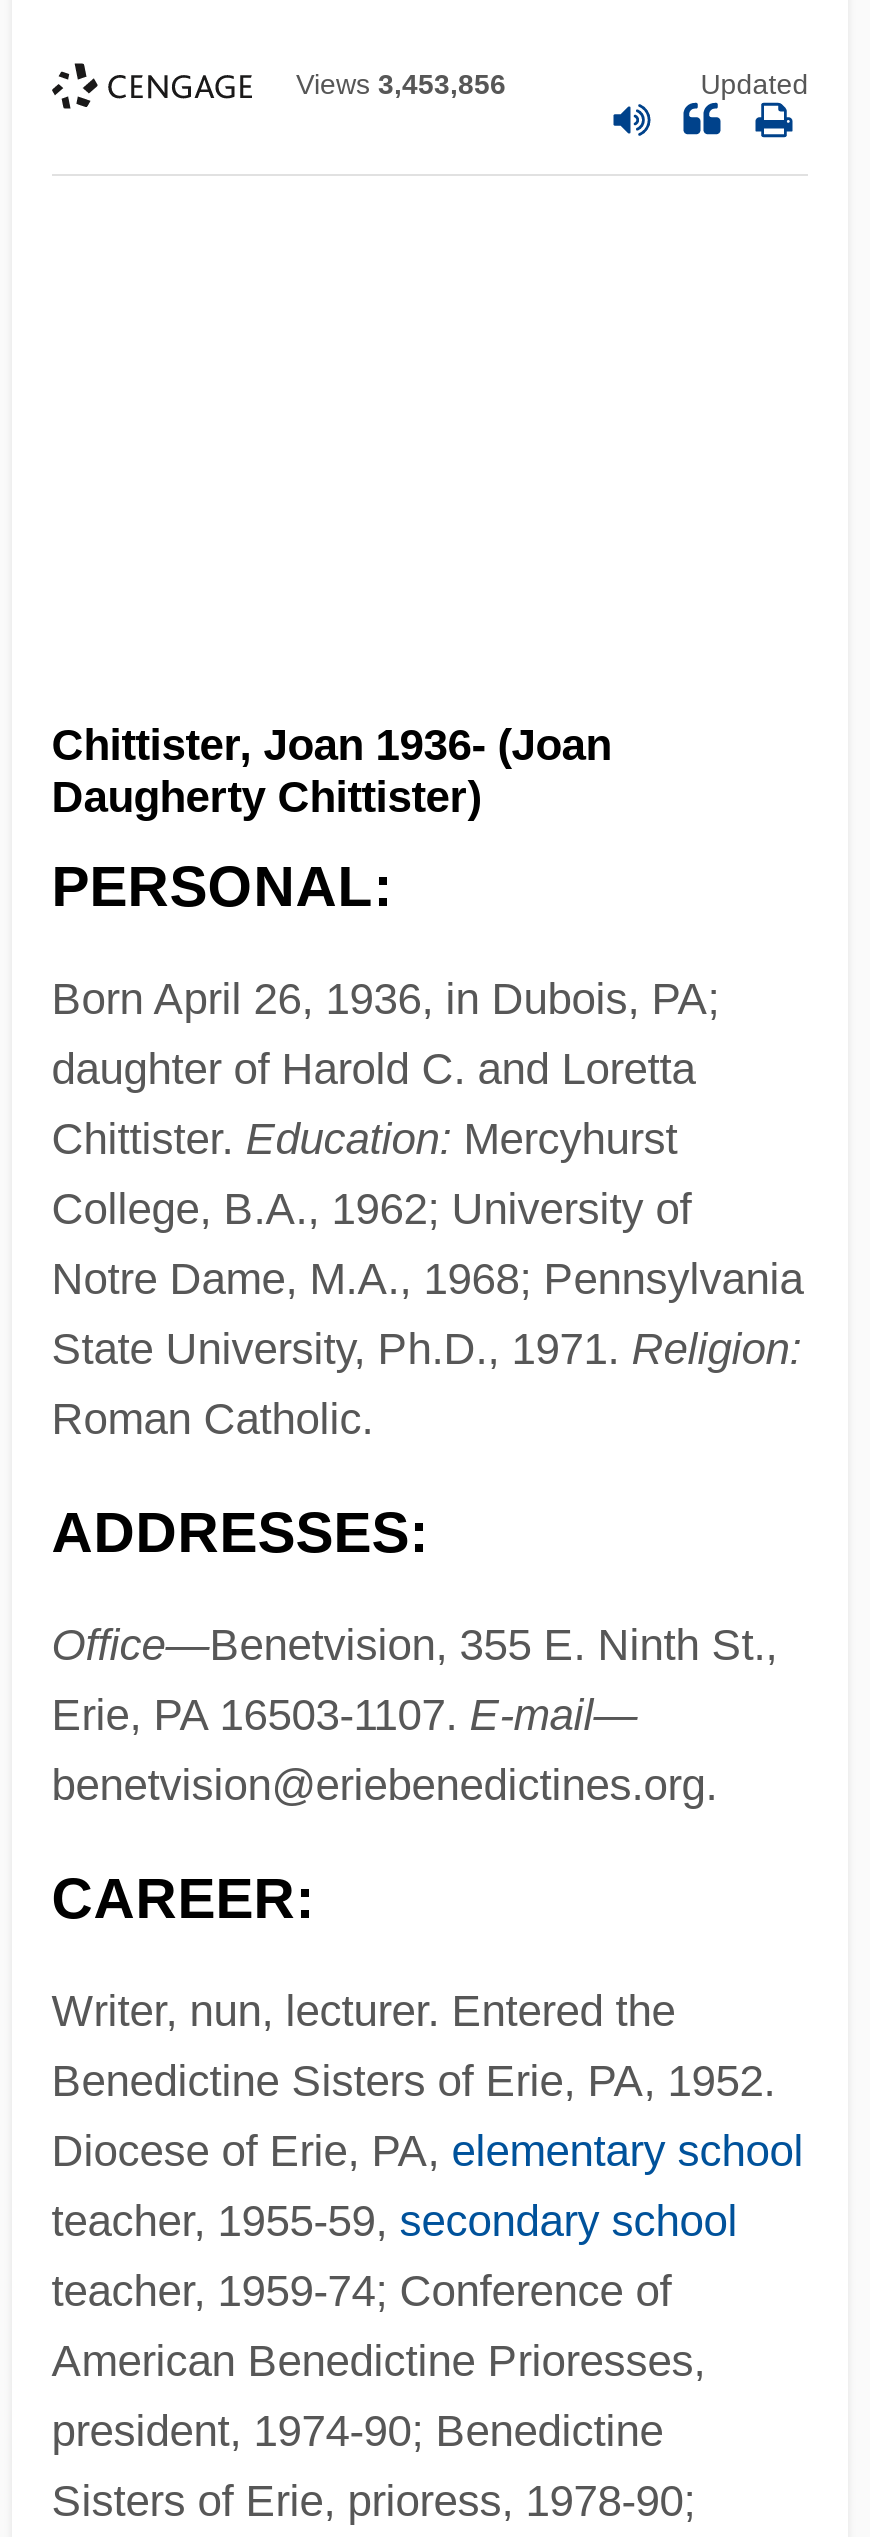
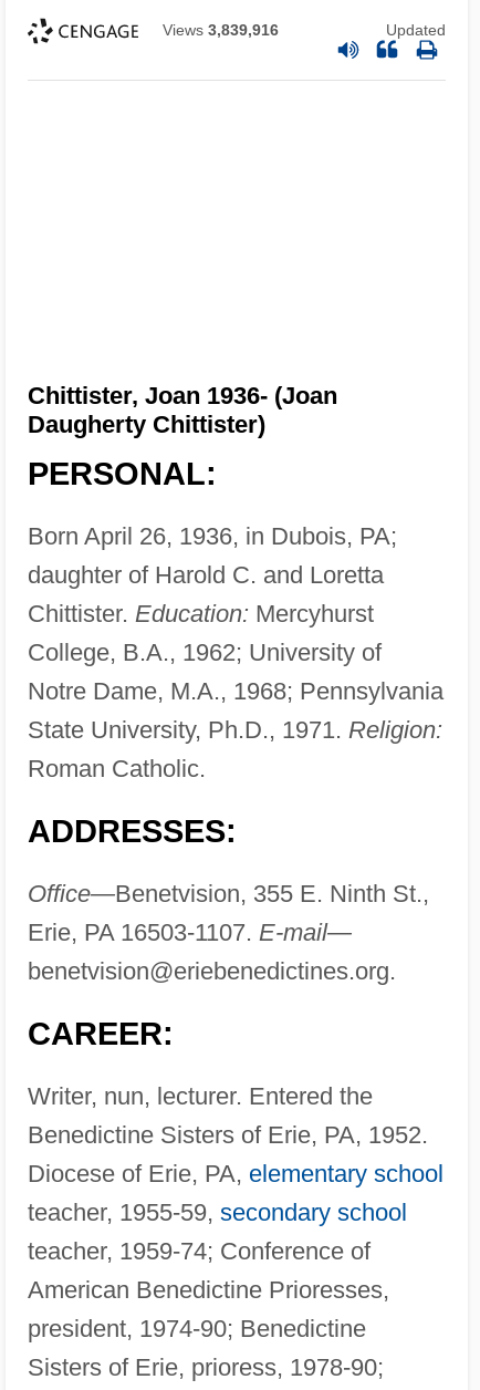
[296,69,506,101] Views 3,453,856 -> [163,22,279,39] Views 3,839,916

